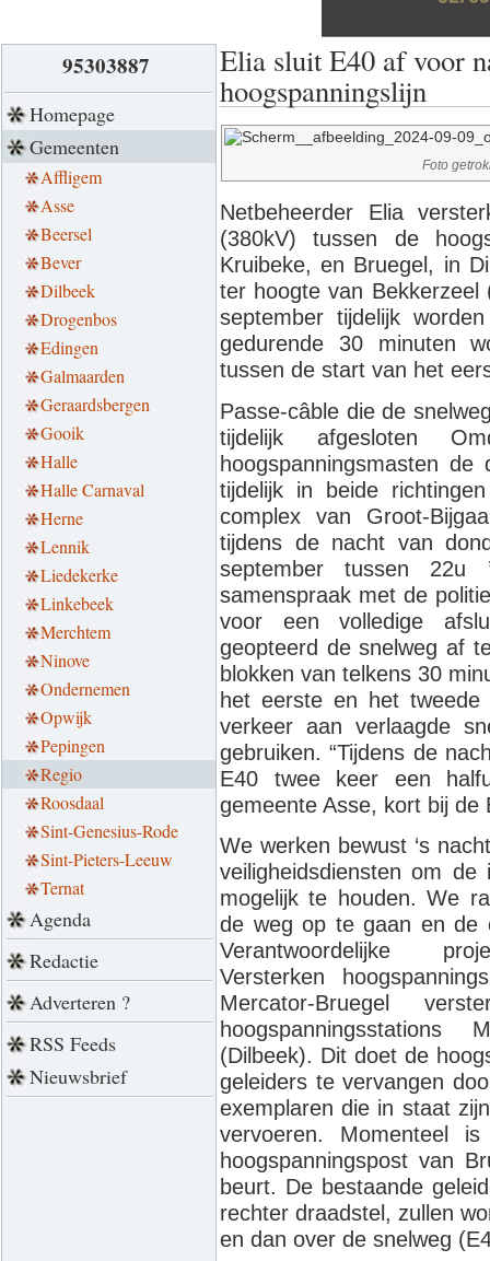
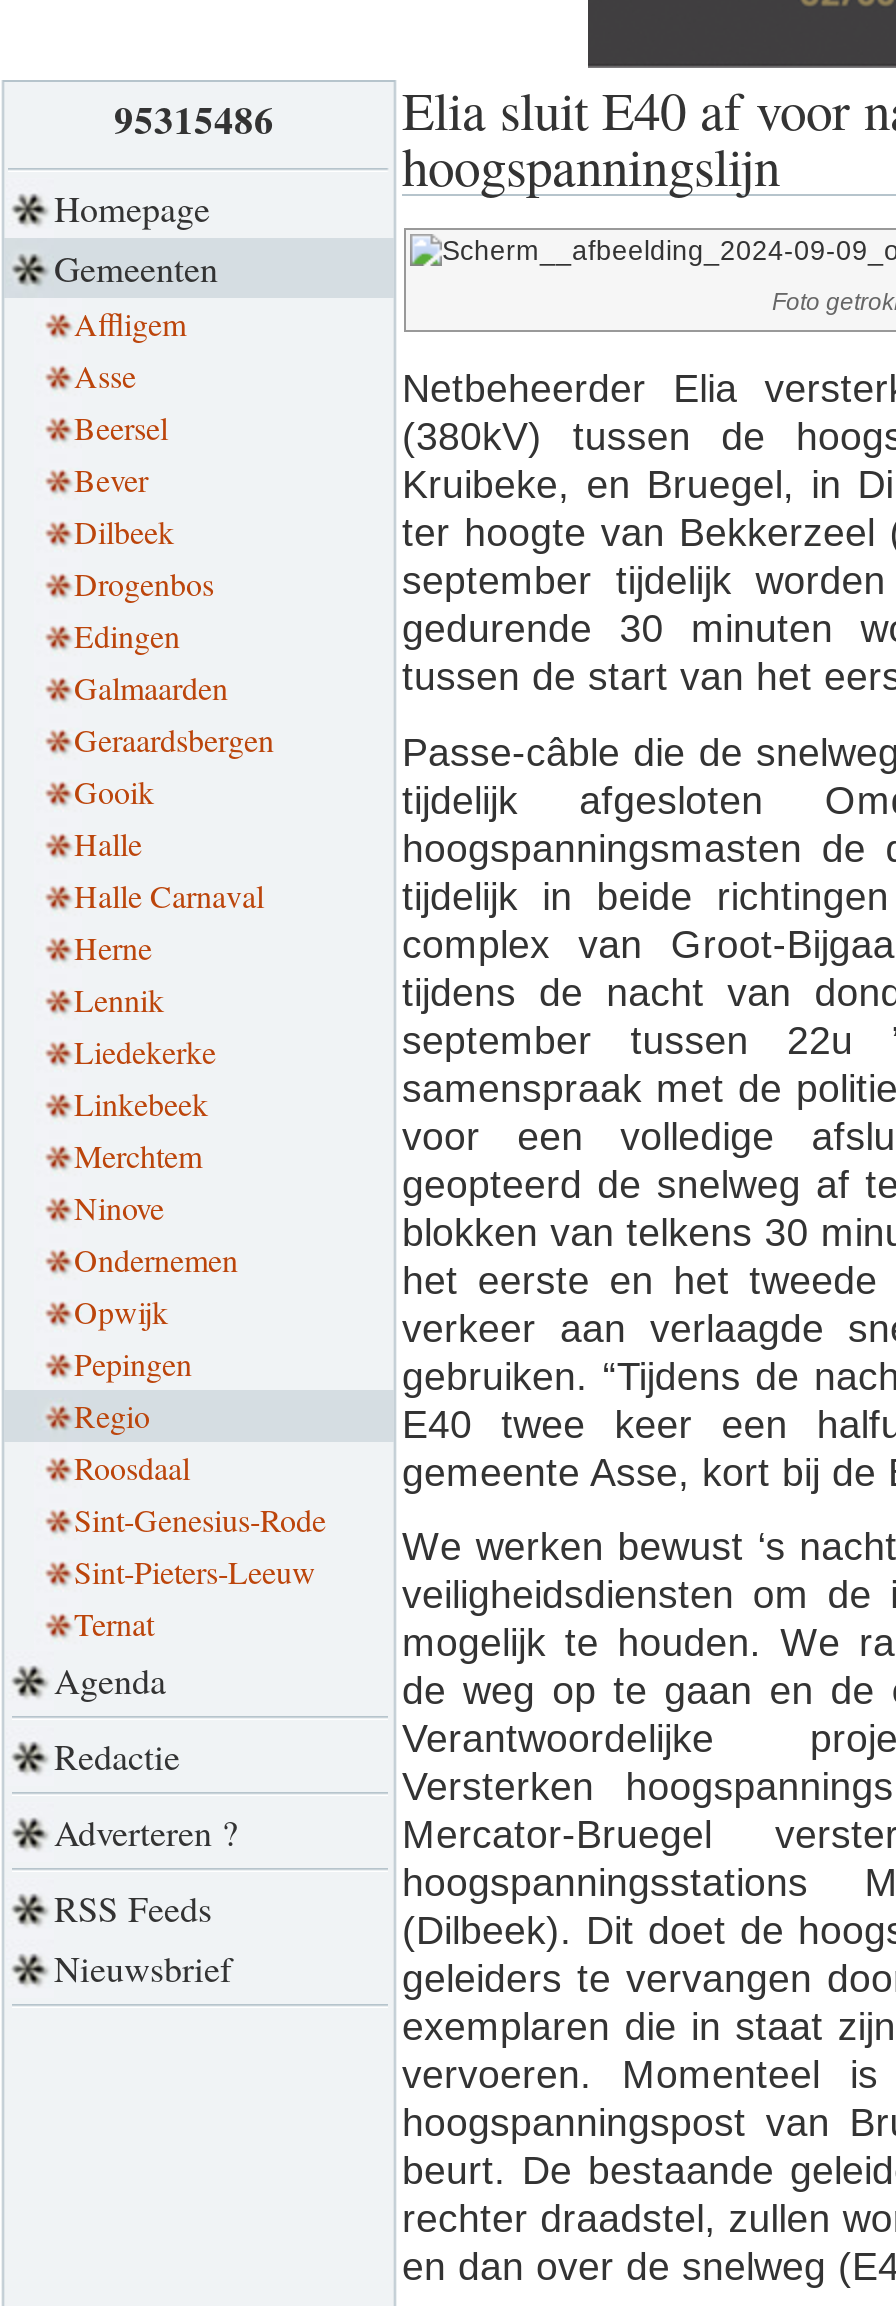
[62,50,150,80] 95303887 -> [114,92,274,146] 95315486

